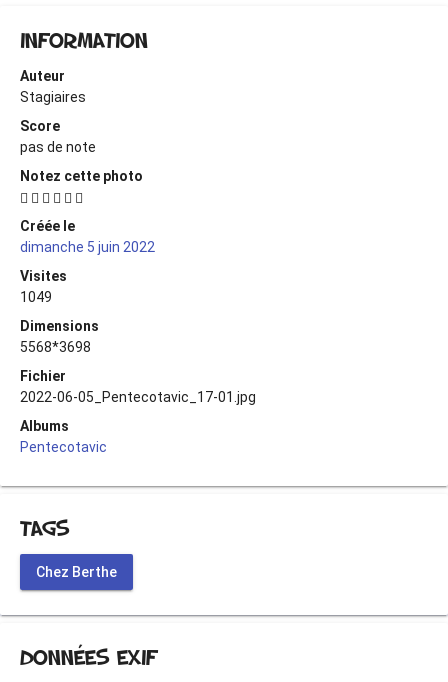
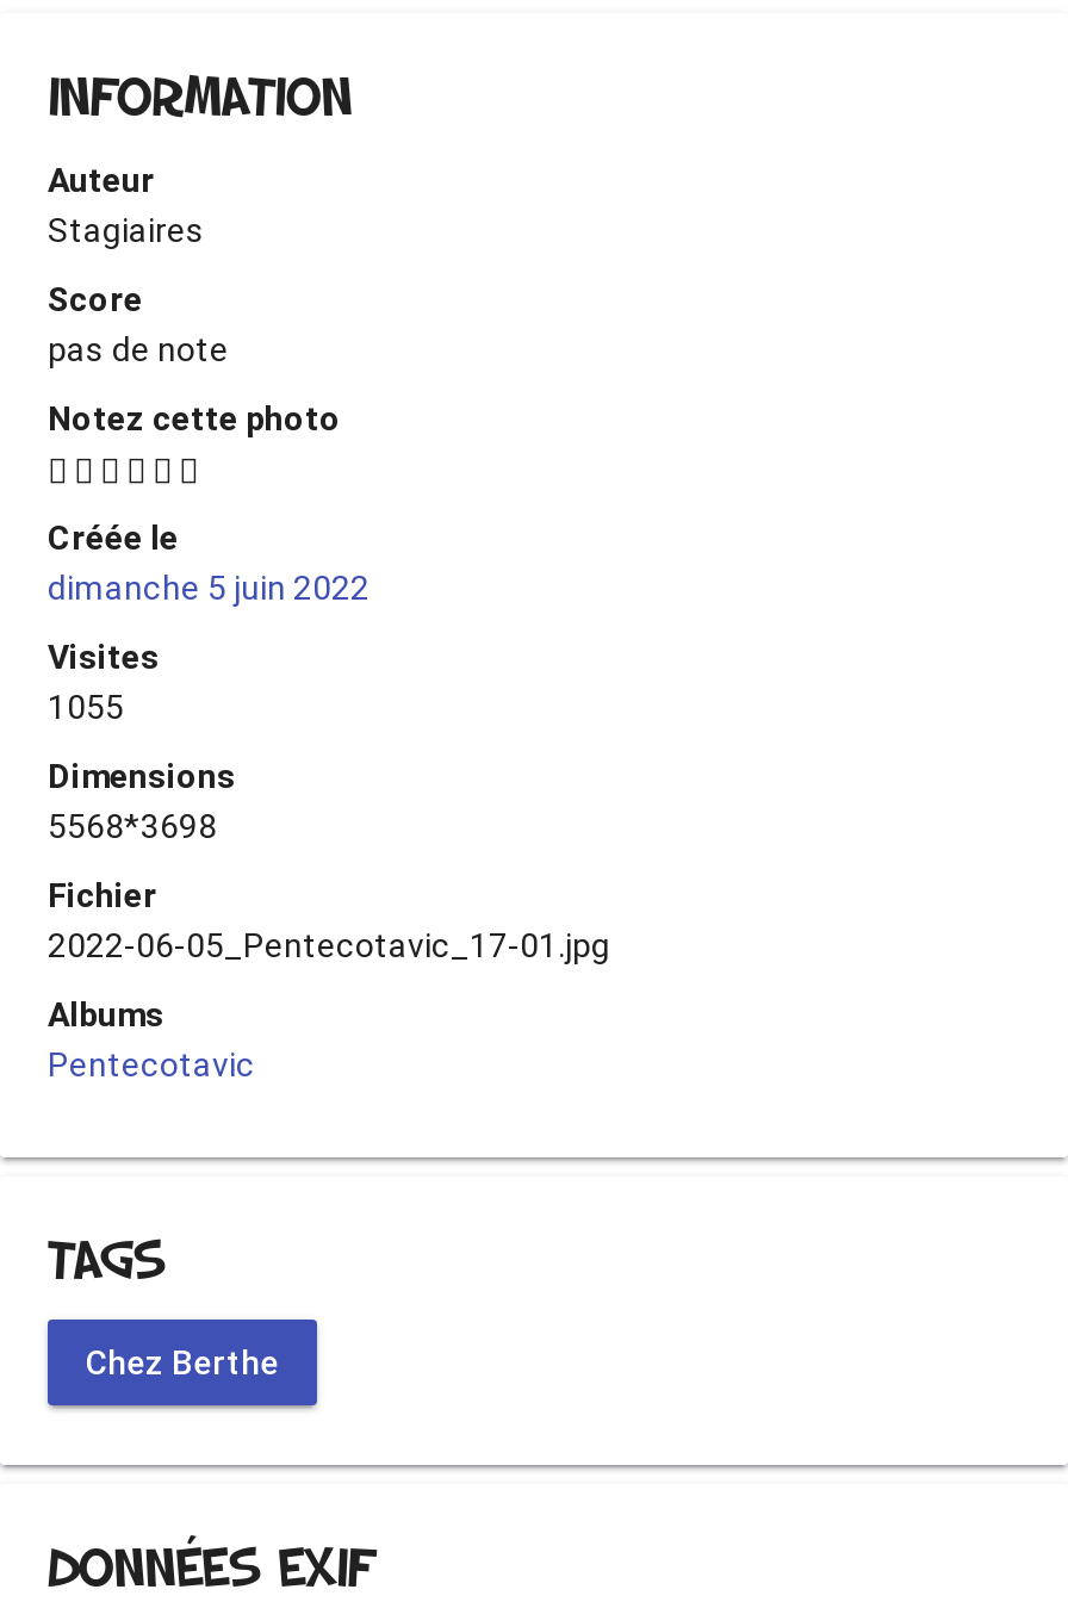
[20,289,52,305] 1049 -> [48,688,124,726] 1055

